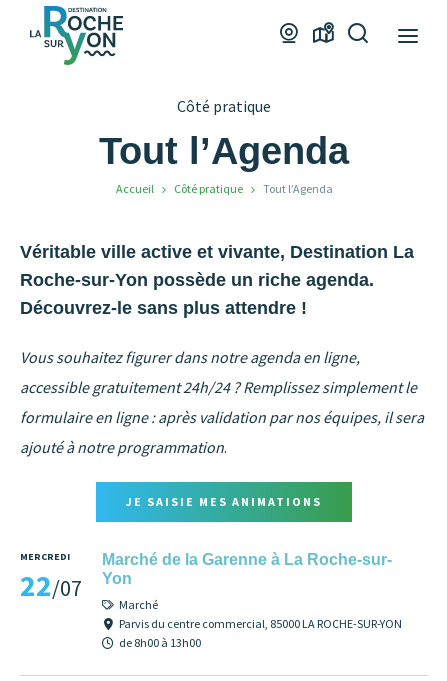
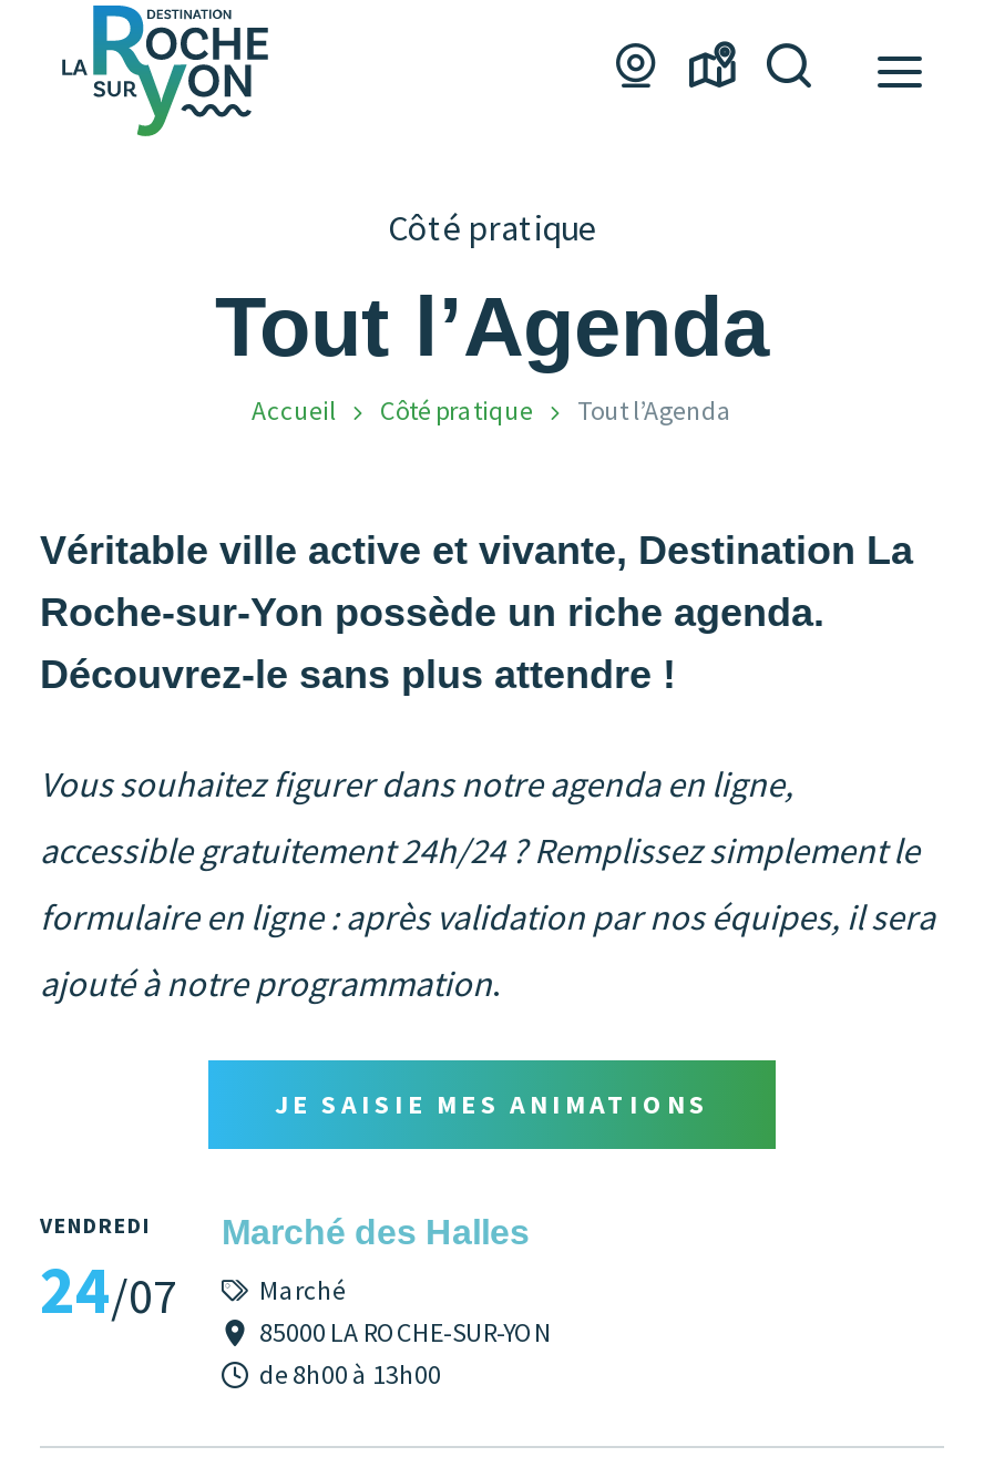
[20,550,82,604] MERCREDI | 22/07 -> [40,1211,177,1331] VENDREDI | 24/07
[102,551,392,587] Marché de la Garenne à La Roche-sur- | Yon -> [222,1213,530,1251] Marché des Halles
[119,616,402,631] Parvis du centre commercial, 85000 LA ROCHE-SUR-YON -> [259,1315,552,1348] 85000 LA ROCHE-SUR-YON

